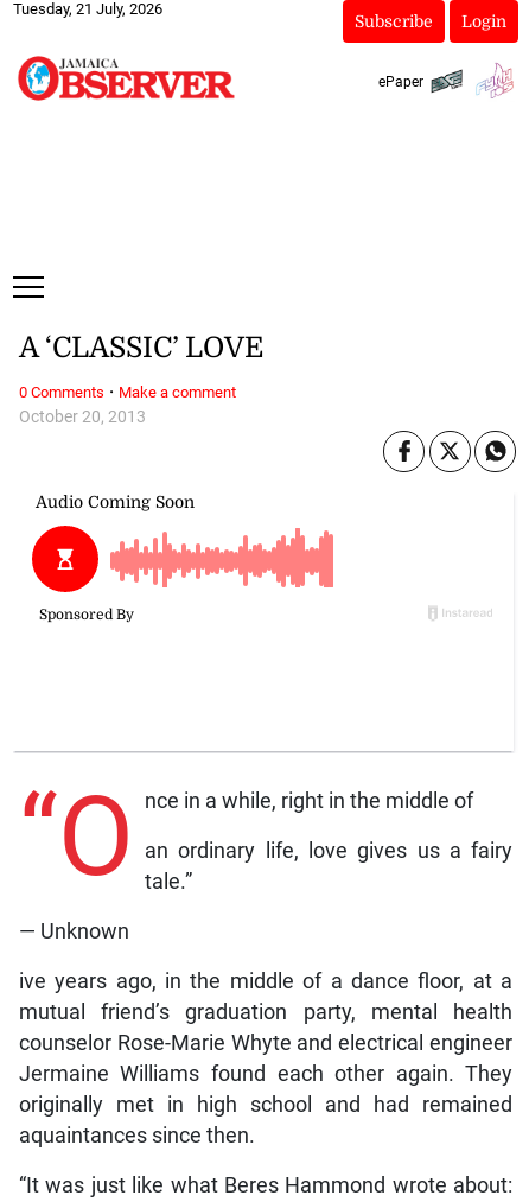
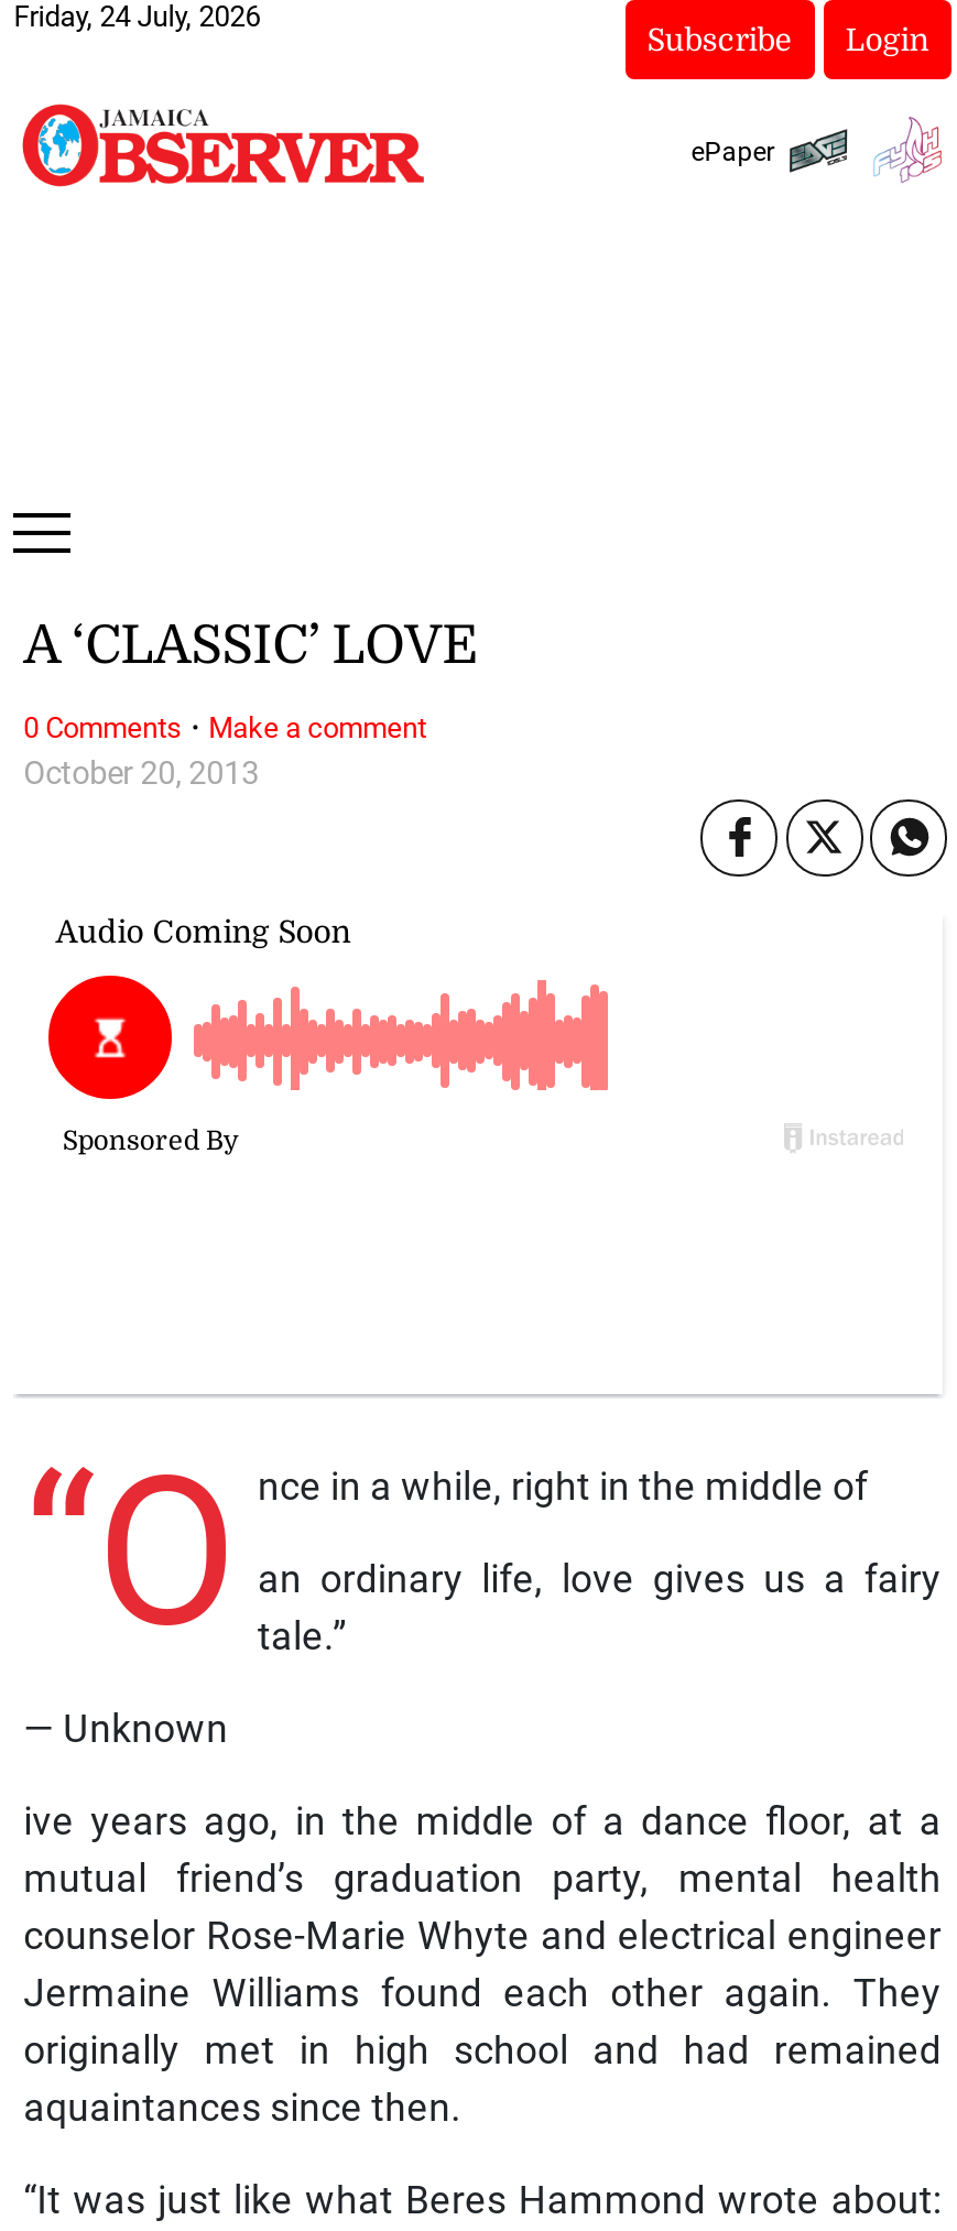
[13,0,163,18] Tuesday, 21 July, 2026 -> [14,0,260,33] Friday, 24 July, 2026

